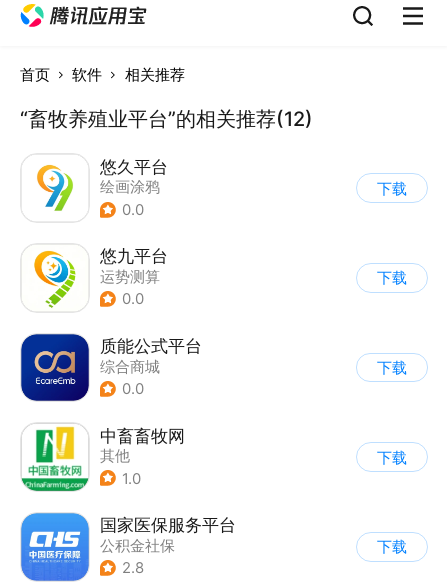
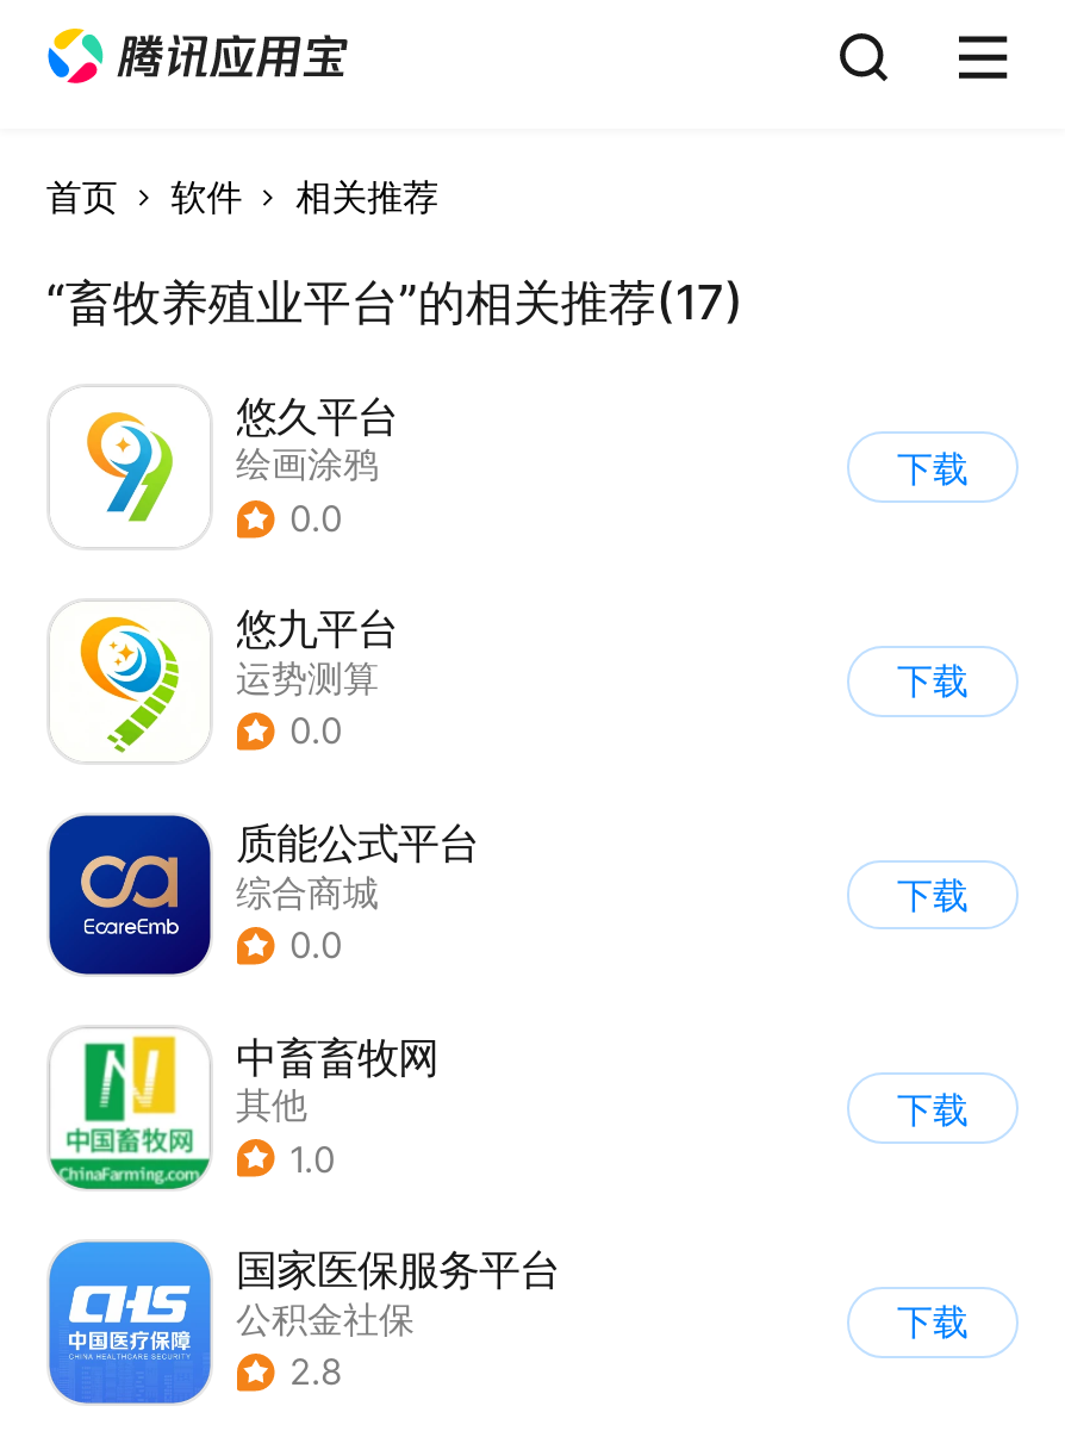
[20,106,313,130] “畜牧养殖业平台”的相关推荐(12) -> [46,273,744,330] “畜牧养殖业平台”的相关推荐(17)

